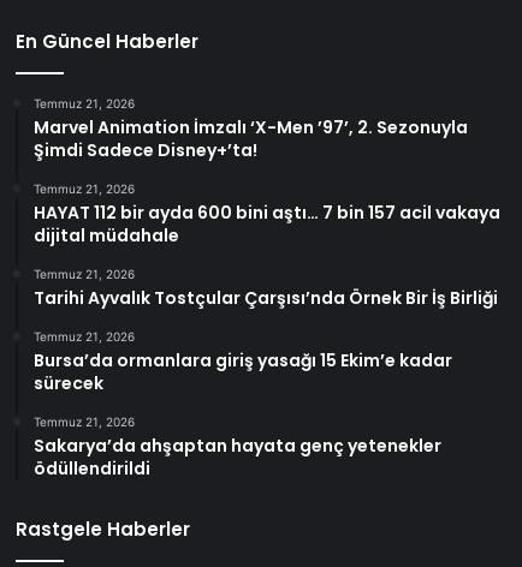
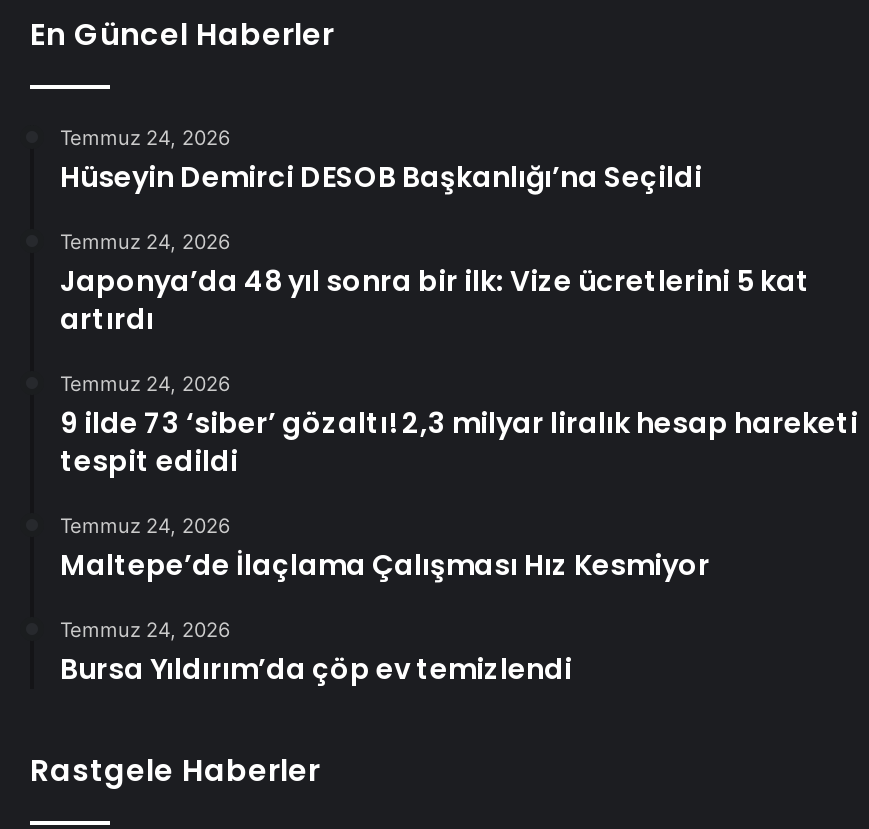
[34,96,468,162] Temmuz 21, 2026 | Marvel Animation İmzalı ‘X-Men ’97’, 2. Sezonuyla | Şimdi Sadece Disney+’ta! -> [60,125,702,197] Temmuz 24, 2026 | Hüseyin Demirci DESOB Başkanlığı’na Seçildi
[34,182,500,248] Temmuz 21, 2026 | HAYAT 112 bir ayda 600 bini aştı… 7 bin 157 acil vakaya | dijital müdahale -> [60,229,810,339] Temmuz 24, 2026 | Japonya’da 48 yıl sonra bir ilk: Vize ücretlerini 5 kat | artırdı
[34,267,498,310] Temmuz 21, 2026 | Tarihi Ayvalık Tostçular Çarşısı’nda Örnek Bir İş Birliği -> [60,371,858,481] Temmuz 24, 2026 | 9 ilde 73 ‘siber’ gözaltı! 2,3 milyar liralık hesap hareketi | tespit edildi
[34,329,452,395] Temmuz 21, 2026 | Bursa’da ormanlara giriş yasağı 15 Ekim’e kadar | sürecek -> [60,513,710,585] Temmuz 24, 2026 | Maltepe’de İlaçlama Çalışması Hız Kesmiyor
[34,415,441,481] Temmuz 21, 2026 | Sakarya’da ahşaptan hayata genç yetenekler | ödüllendirildi -> [60,617,572,689] Temmuz 24, 2026 | Bursa Yıldırım’da çöp ev temizlendi

